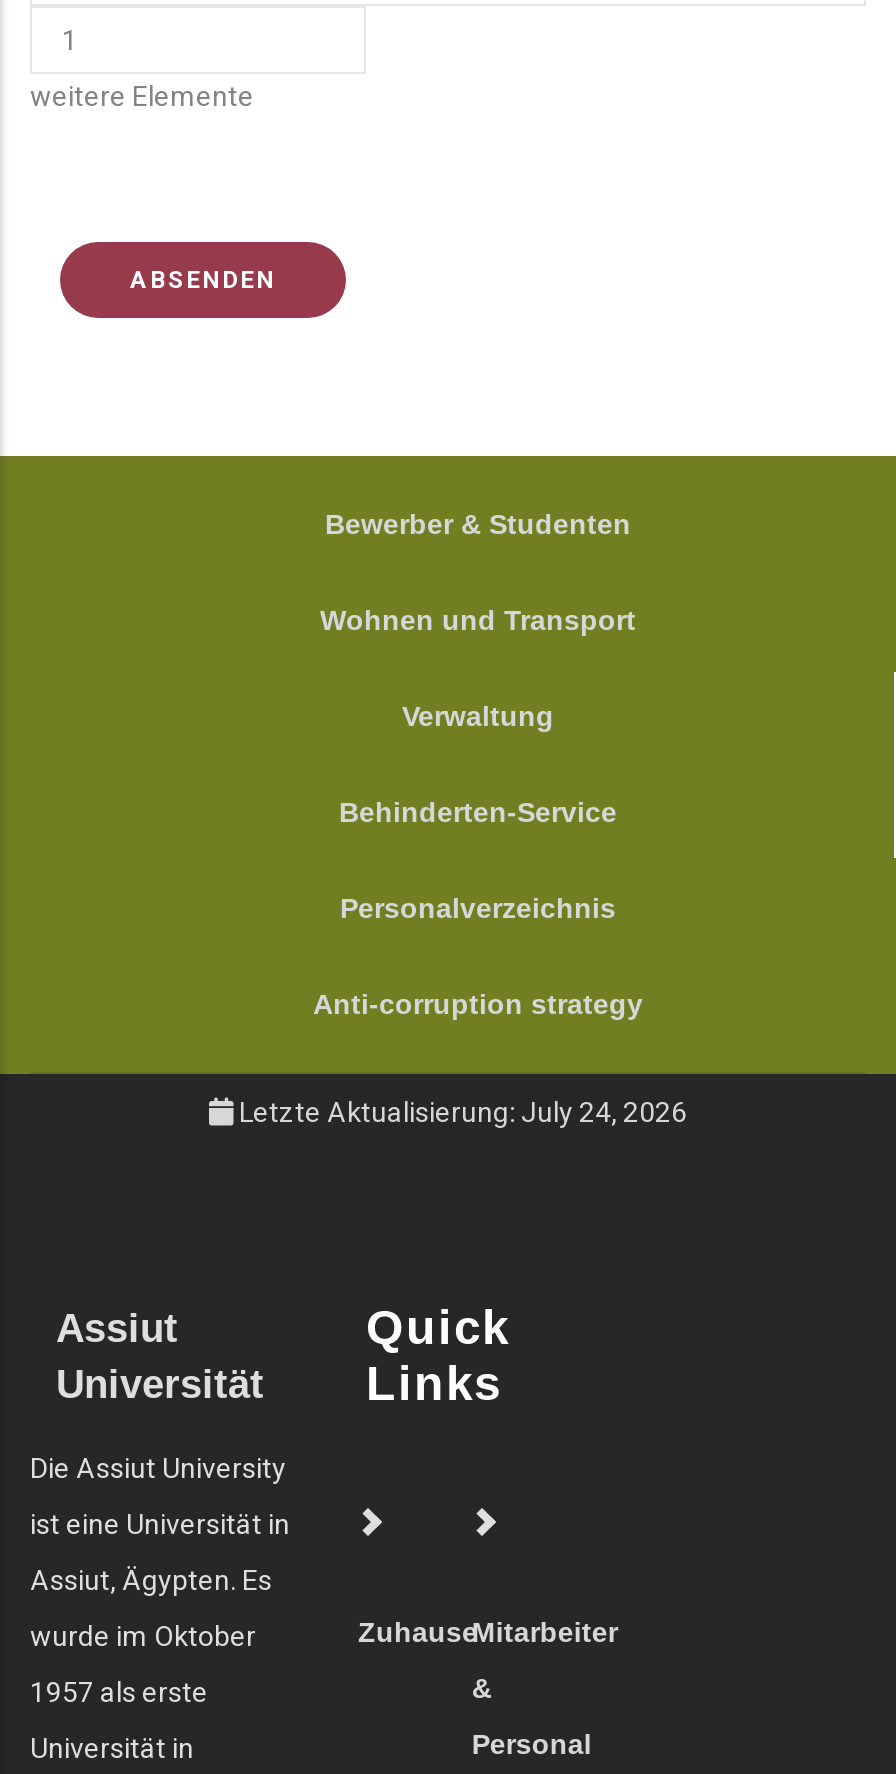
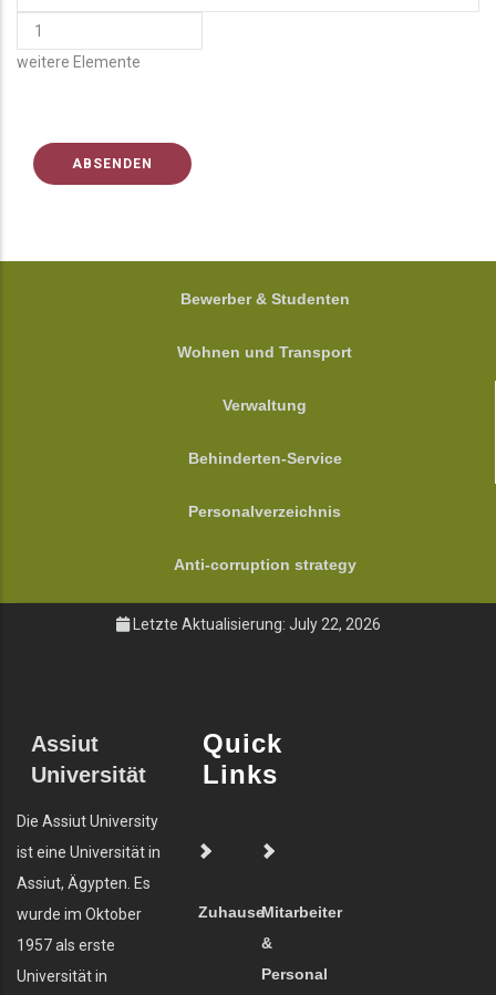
[233,1096,687,1128] Letzte Aktualisierung: July 24, 2026 -> [129,615,380,633] Letzte Aktualisierung: July 22, 2026

